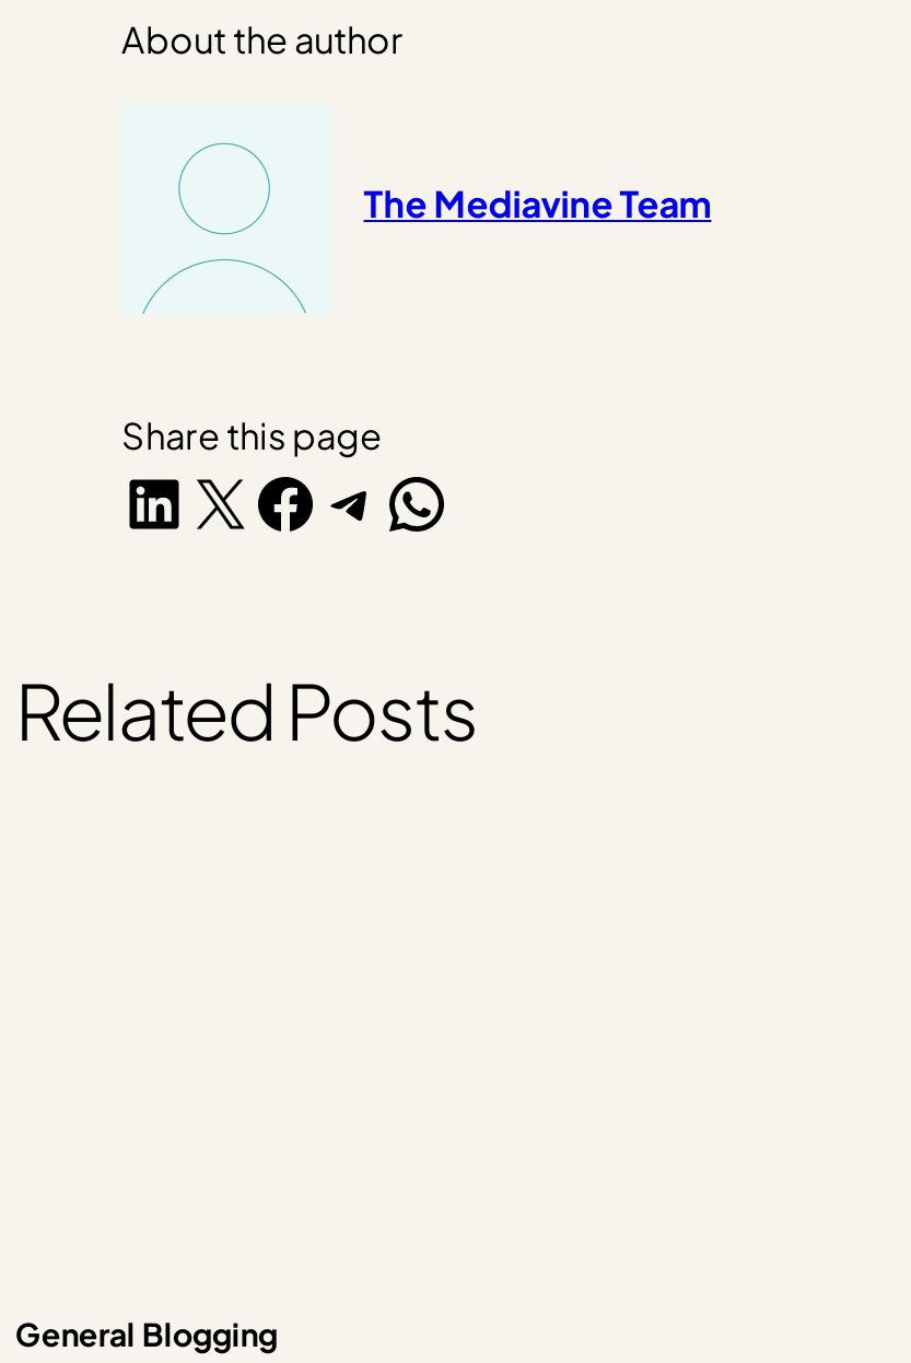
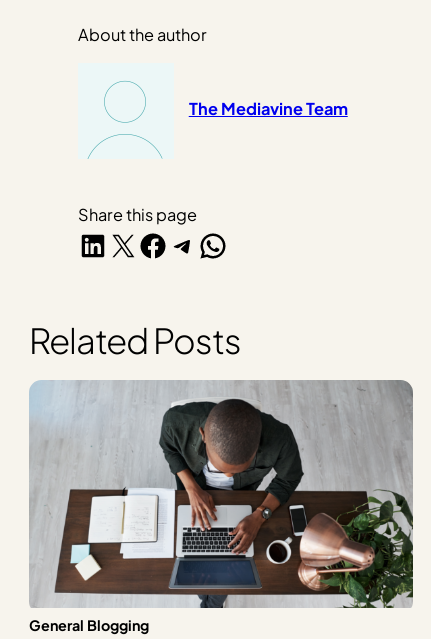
none -> [29,379,414,609] [image]

